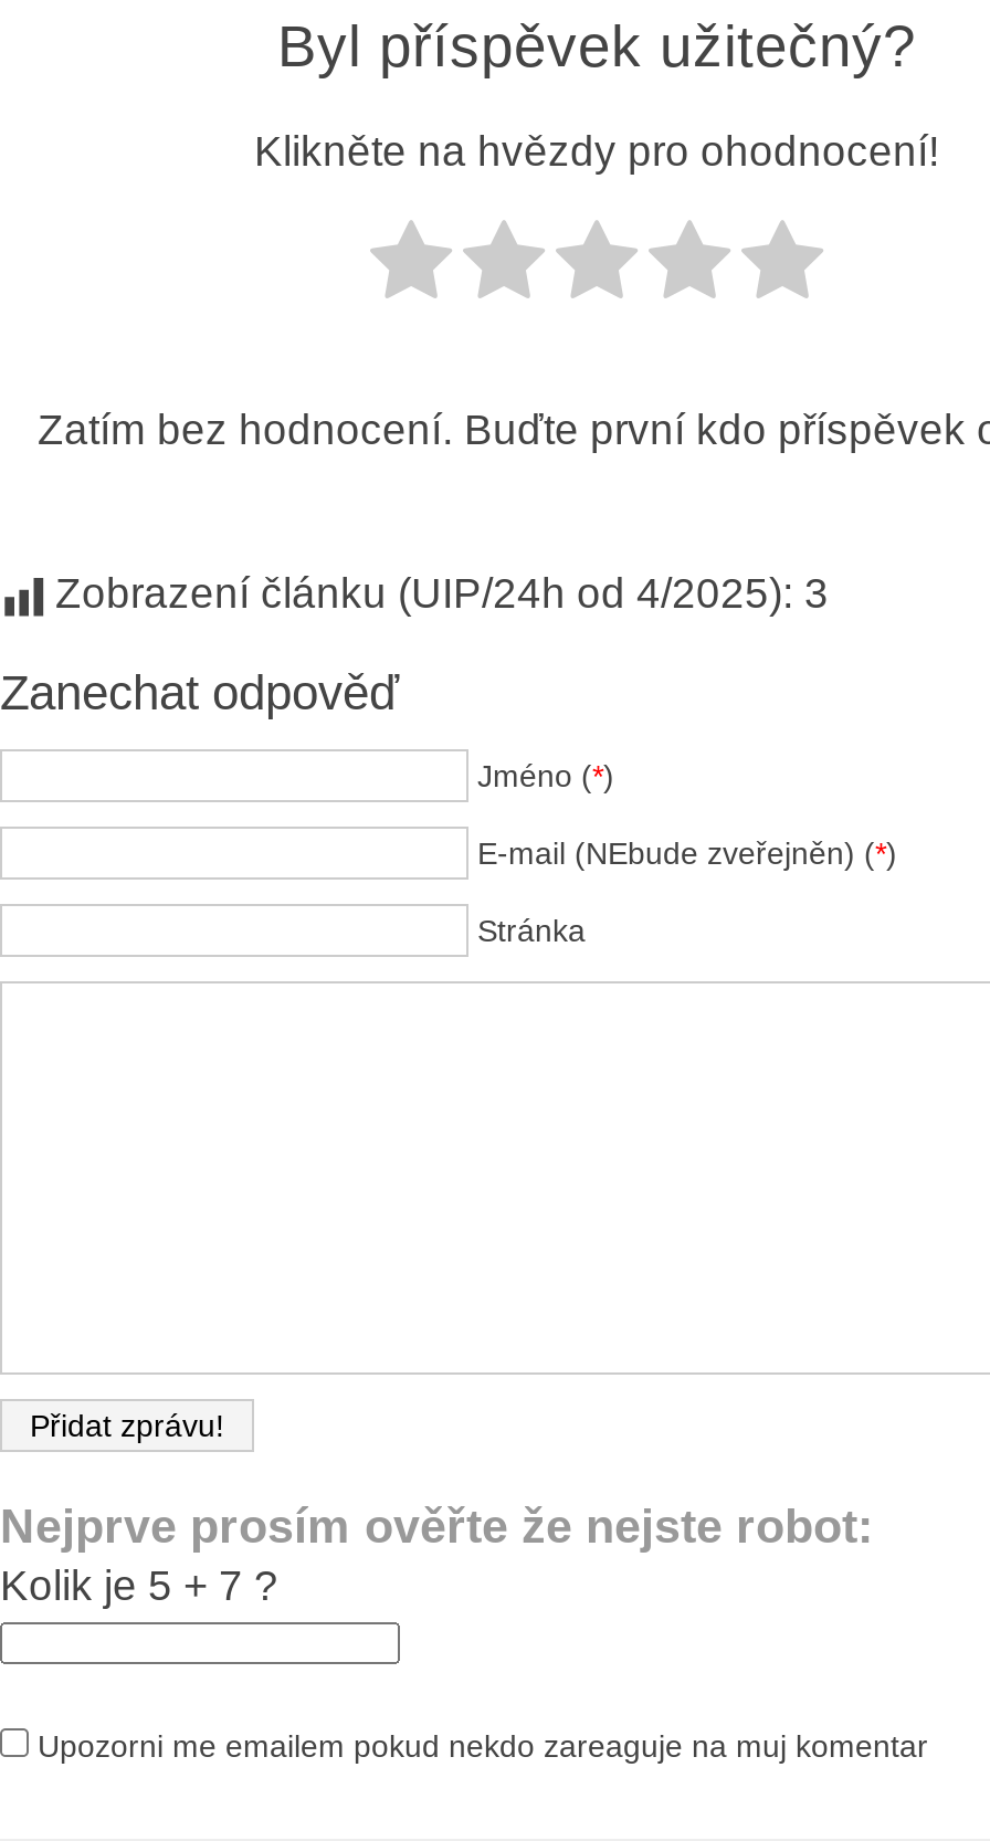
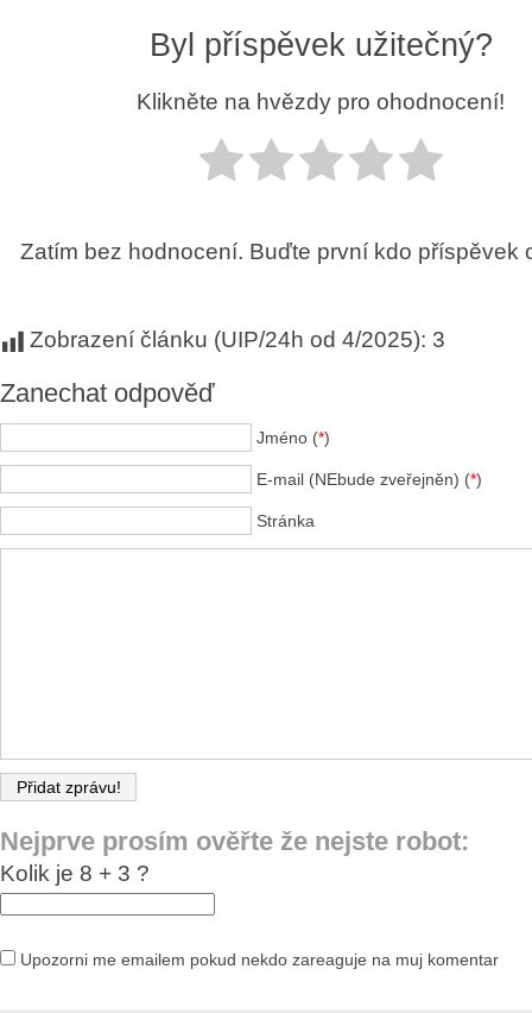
[0,1563,278,1609] Kolik je 5 + 7 ? -> [0,861,150,886] Kolik je 8 + 3 ?

